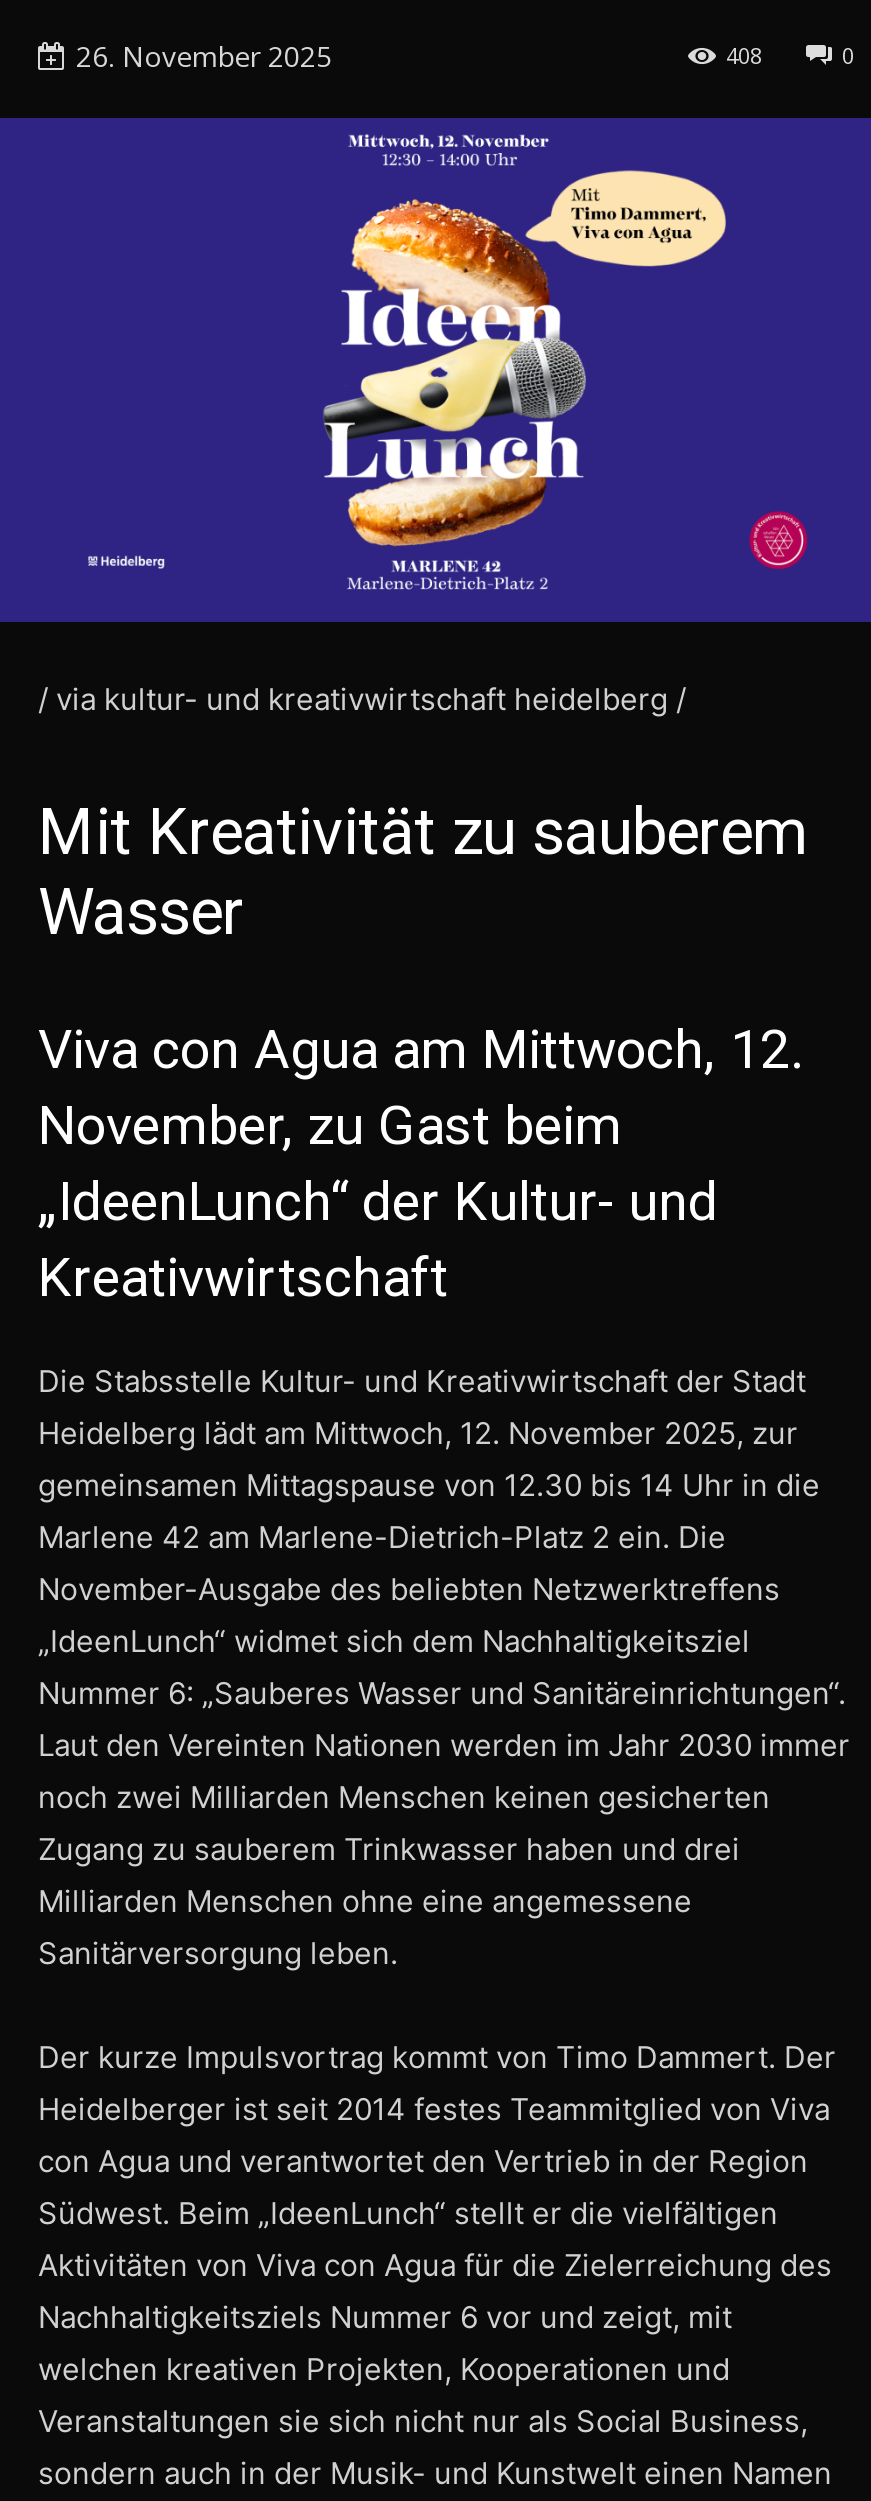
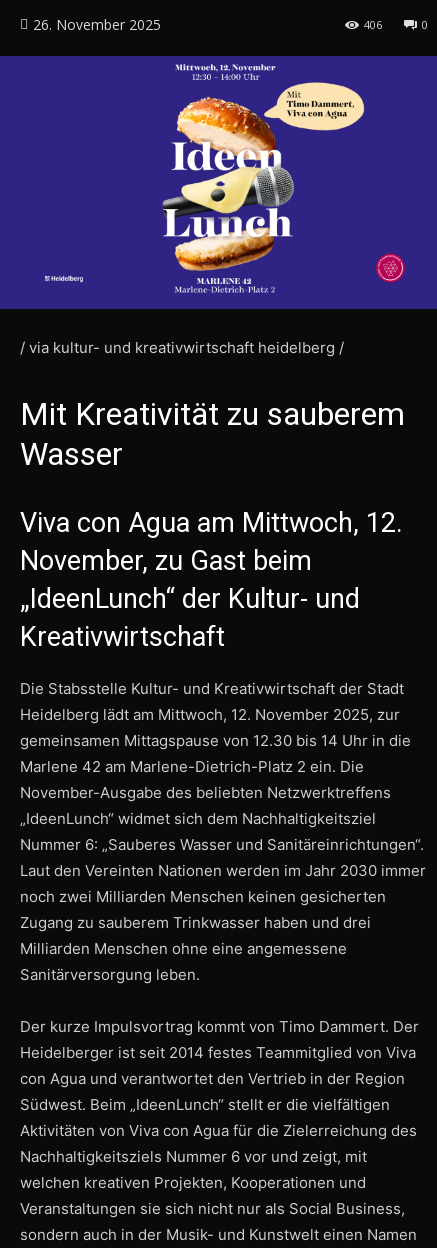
[726,40,762,70] 408 -> [364,17,382,32] 406

